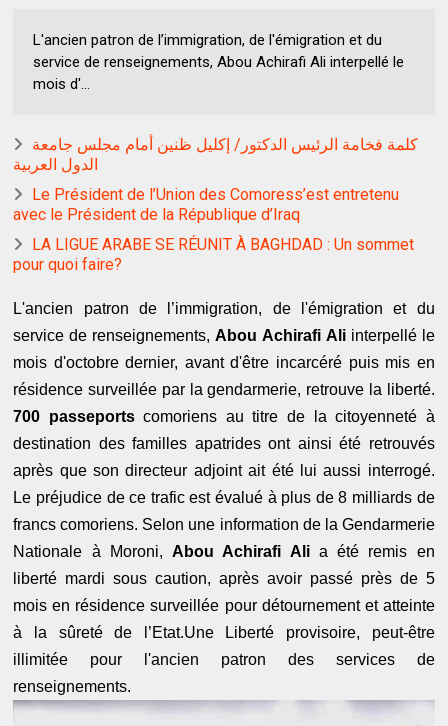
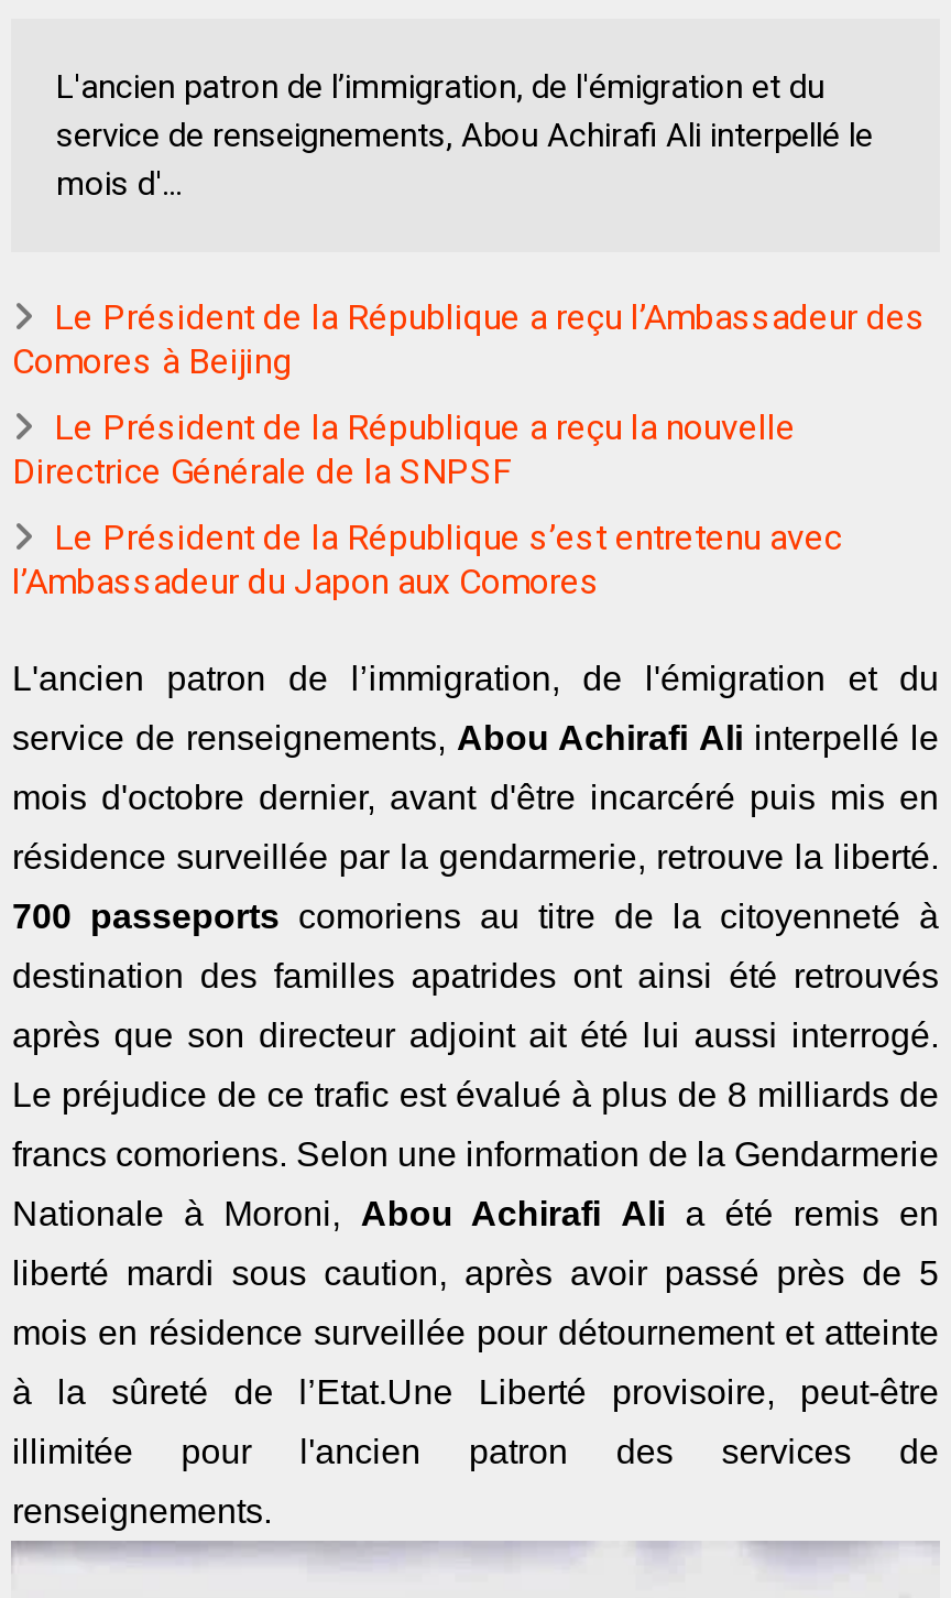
[13,135,418,174] كلمة فخامة الرئيس الدكتور/ إكليل ظنين أمام مجلس جامعة | الدول العربية -> [12,297,925,383] Le Président de la République a reçu l’Ambassadeur des | Comores à Beijing
[13,185,399,224] Le Président de l’Union des Comoress’est entretenu | avec le Président de la République d’Iraq -> [12,407,796,493] Le Président de la République a reçu la nouvelle | Directrice Générale de la SNPSF
[13,235,414,274] LA LIGUE ARABE SE RÉUNIT À BAGHDAD : Un sommet | pour quoi faire? -> [12,517,842,603] Le Président de la République s’est entretenu avec | l’Ambassadeur du Japon aux Comores

